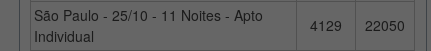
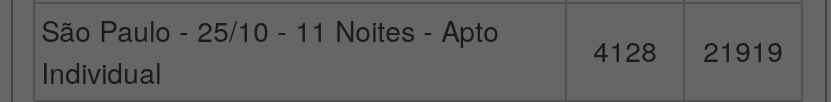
[310,15,342,35] 4129 -> [593,30,657,70] 4128
[365,15,405,35] 22050 -> [703,30,783,70] 21919

